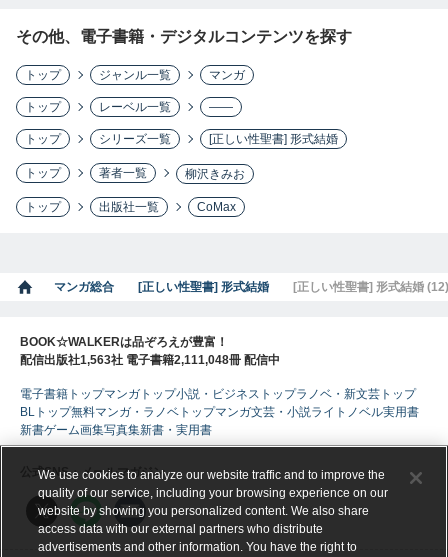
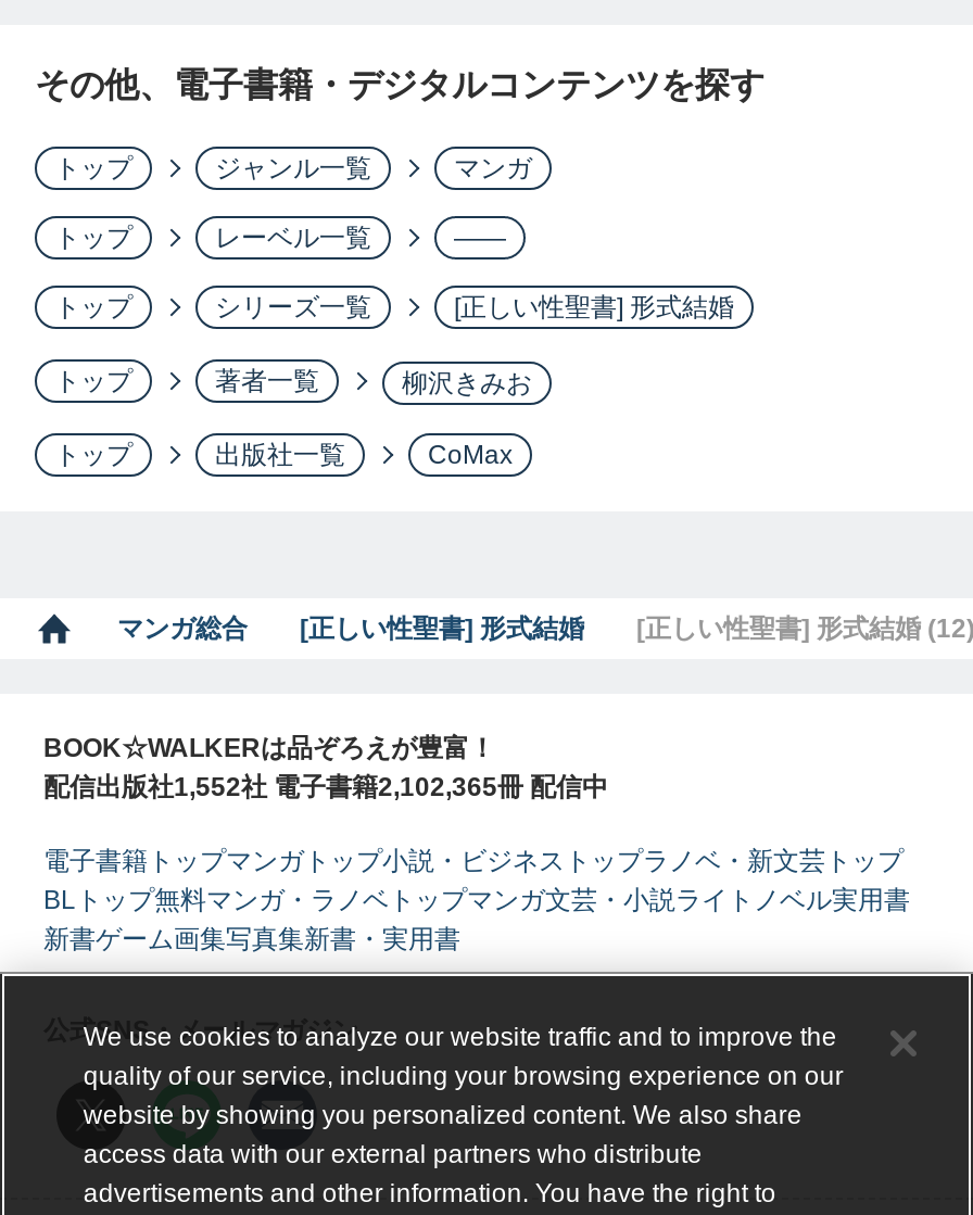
[20,353,280,367] 配信出版社1,563社 電子書籍2,111,048冊 配信中 -> [43,772,608,803] 配信出版社1,552社 電子書籍2,102,365冊 配信中

